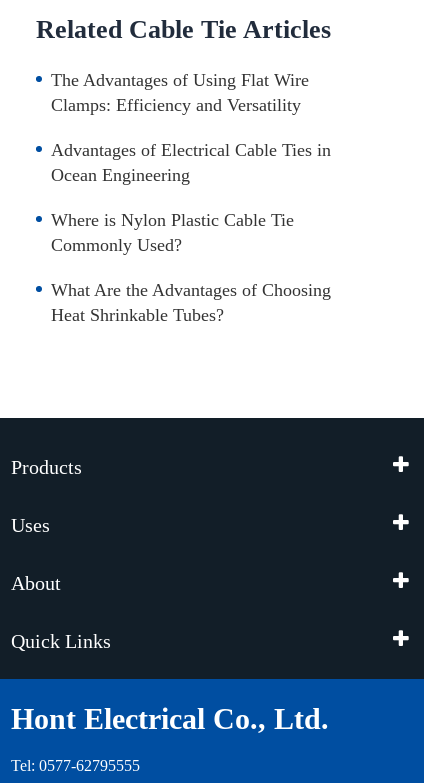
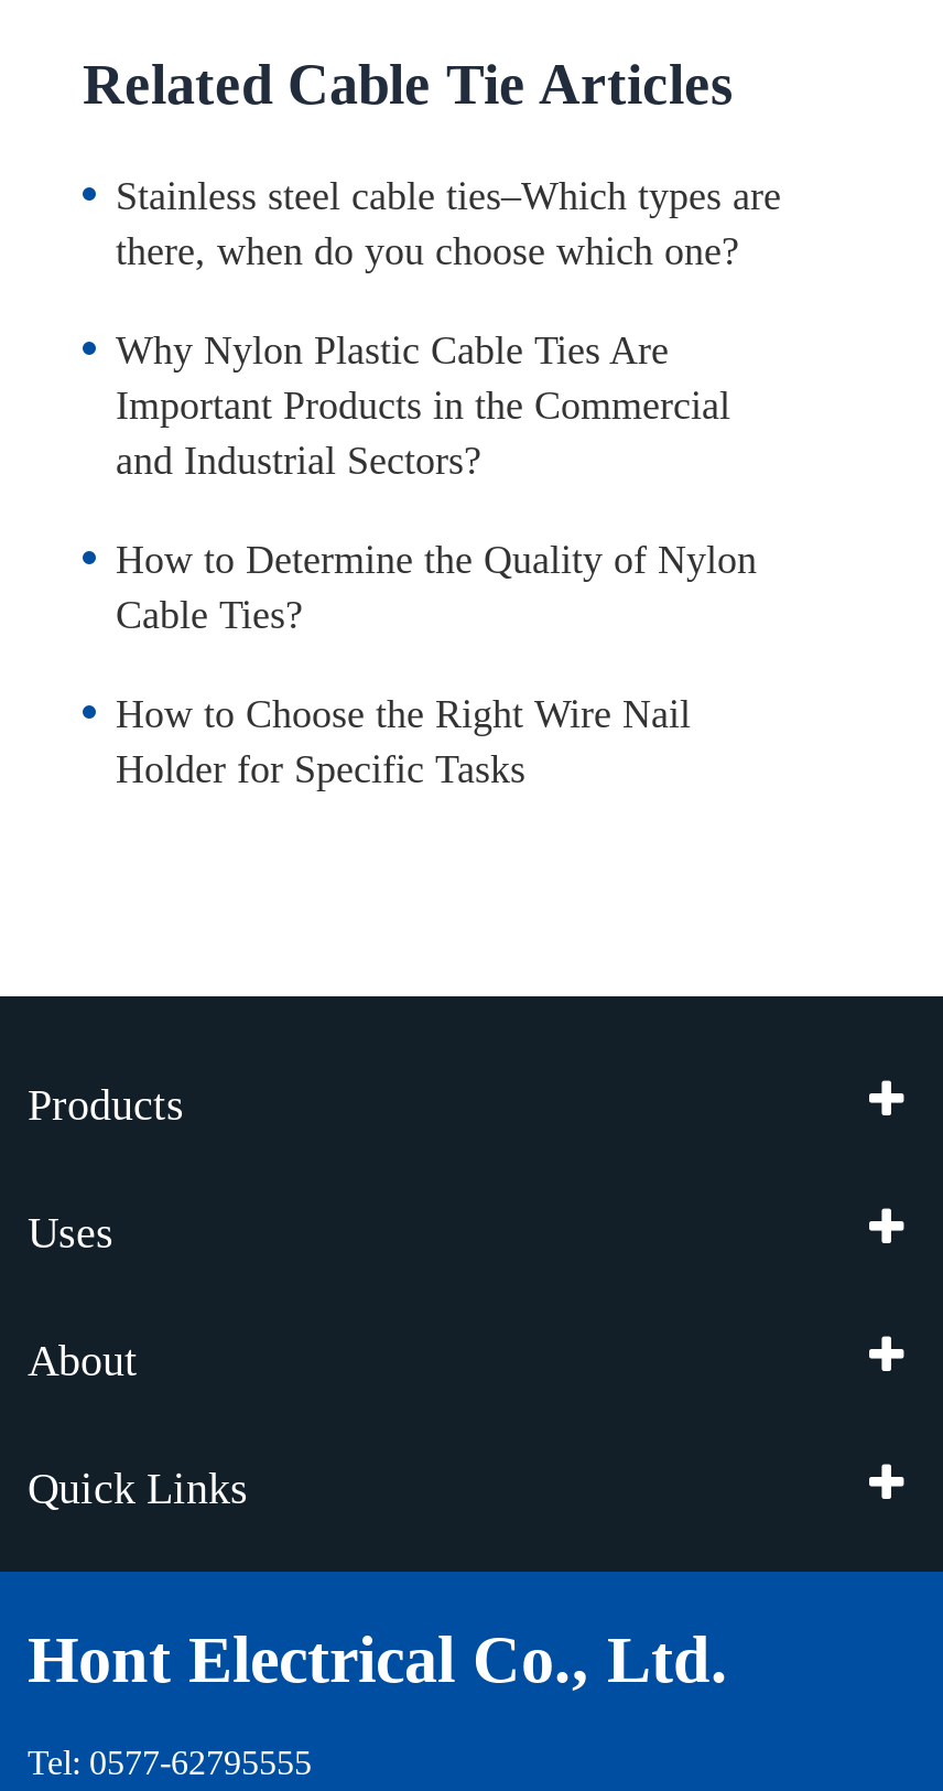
[51,70,309,115] The Advantages of Using Flat Wire | Clamps: Efficiency and Versatility -> [116,174,781,273] Stainless steel cable ties–Which types are | there, when do you choose which one?
[51,140,331,185] Advantages of Electrical Cable Ties in | Ocean Engineering -> [116,328,730,483] Why Nylon Plastic Cable Ties Are | Important Products in the Commercial | and Industrial Sectors?
[51,210,294,255] Where is Nylon Plastic Cable Tie | Commonly Used? -> [116,538,757,637] How to Determine the Quality of Nylon | Cable Ties?
[51,280,331,325] What Are the Advantages of Choosing | Heat Shrinkable Tubes? -> [116,692,691,791] How to Choose the Right Wire Nail | Holder for Specific Tasks

